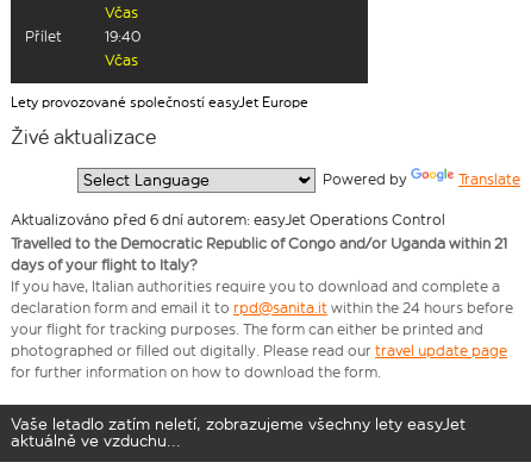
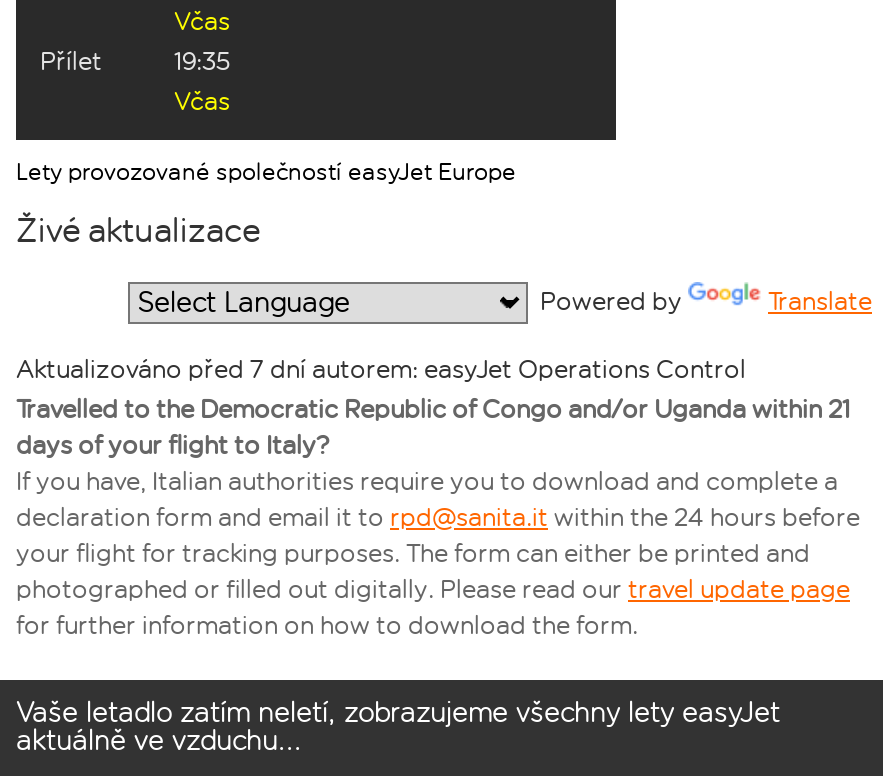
[105,27,140,45] 19:40 -> [174,46,230,76] 19:35
[11,211,445,229] Aktualizováno před 6 dní autorem: easyJet Operations Control -> [16,354,746,384] Aktualizováno před 7 dní autorem: easyJet Operations Control

